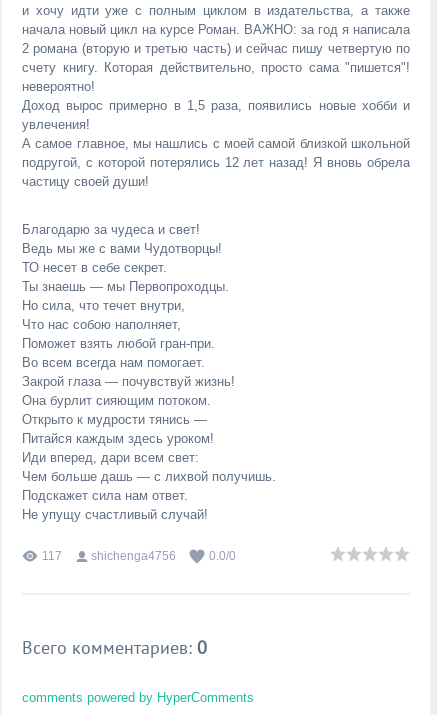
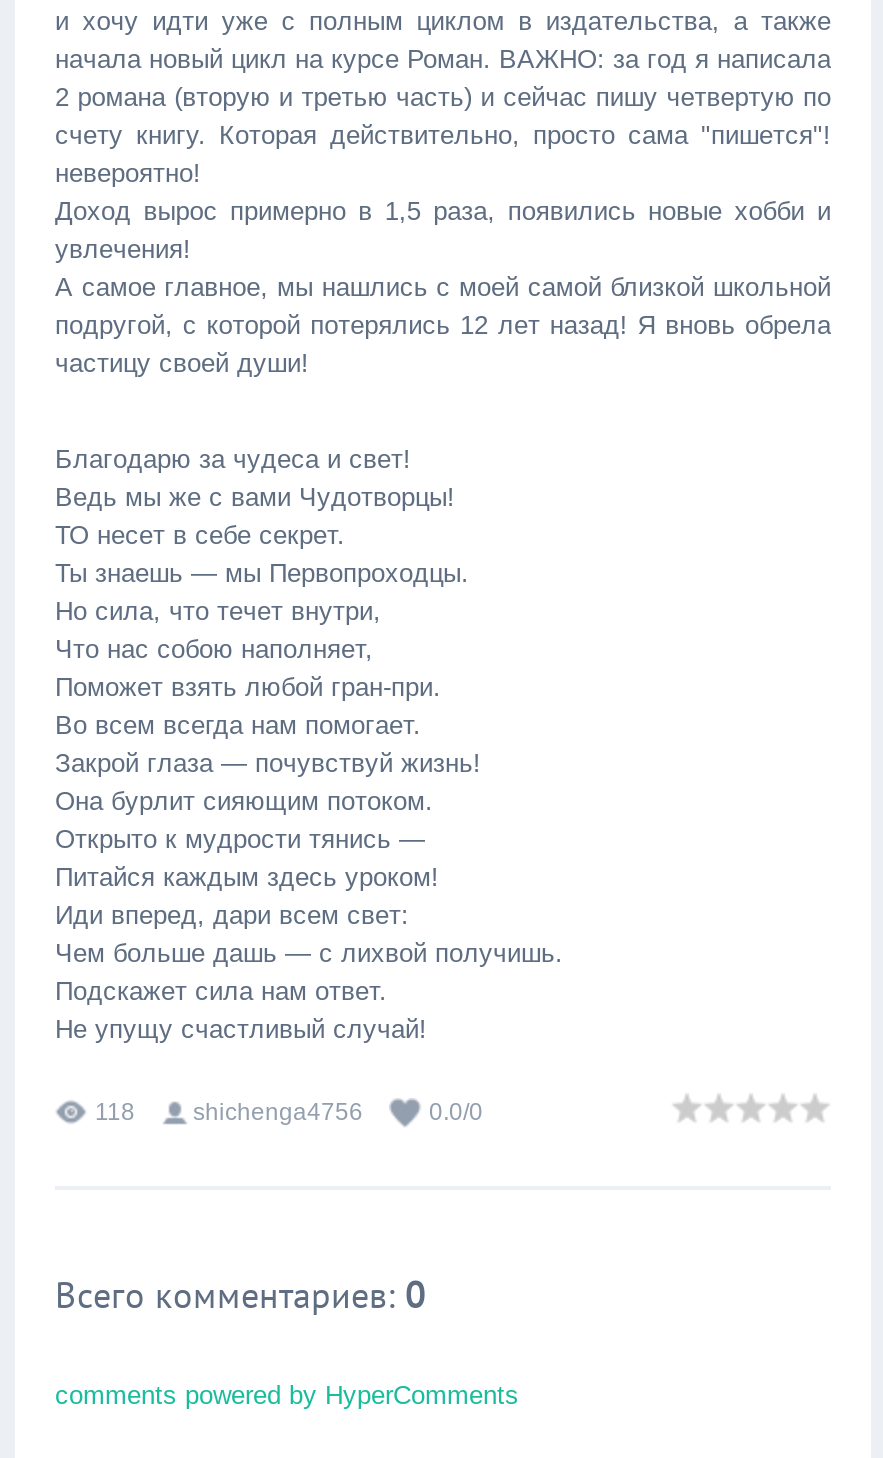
[42,549,62,563] 117 -> [95,1098,135,1126] 118

